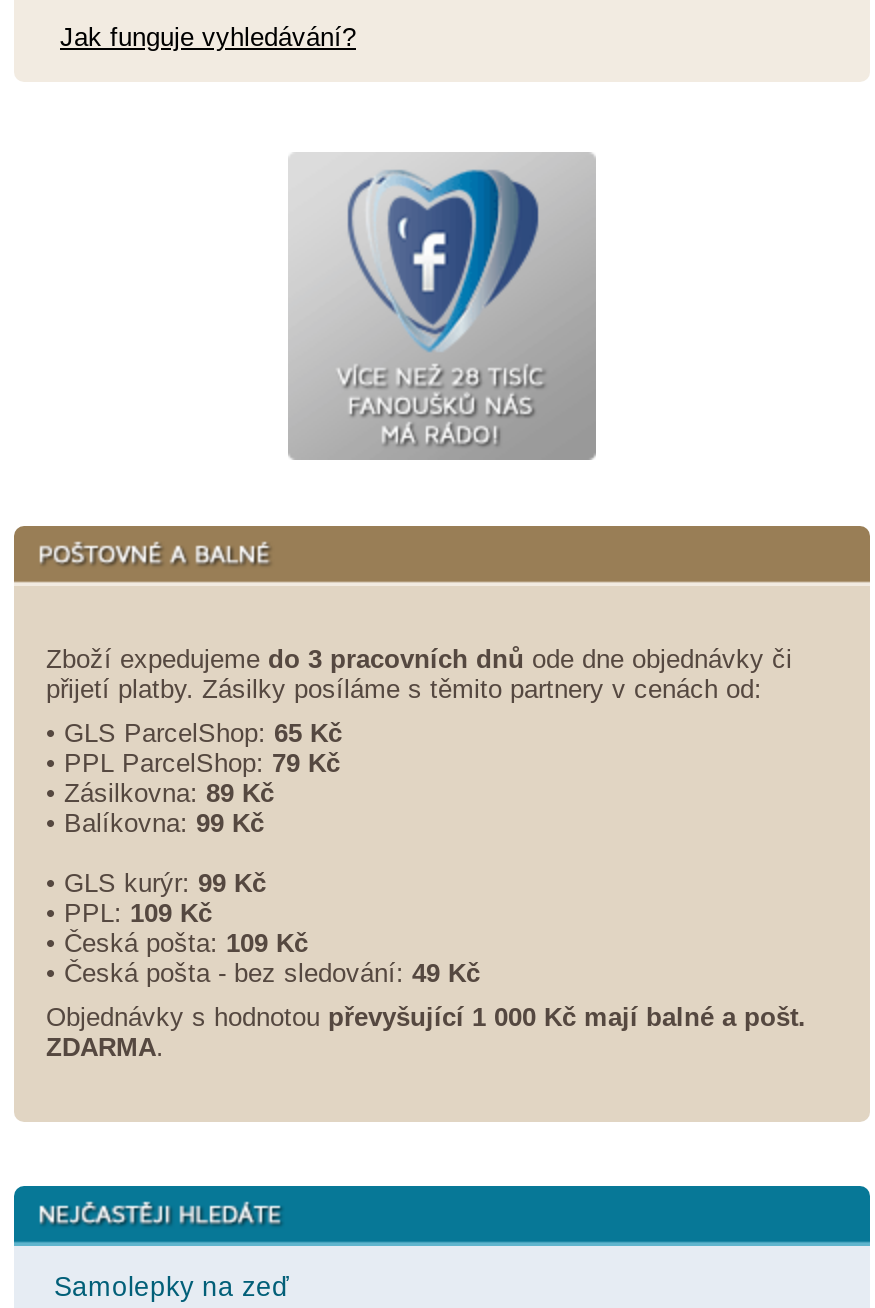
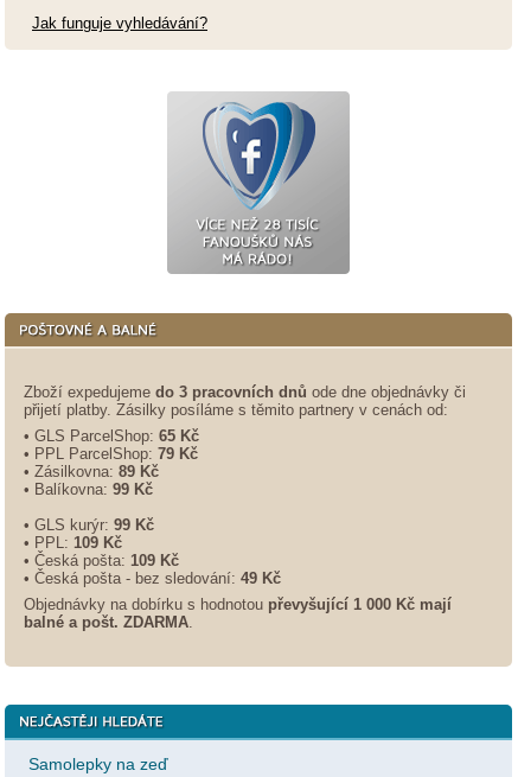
[46,1002,806,1062] Objednávky s hodnotou převyšující 1 000 Kč mají balné a pošt. | ZDARMA. -> [24,596,452,631] Objednávky na dobírku s hodnotou převyšující 1 000 Kč mají | balné a pošt. ZDARMA.

